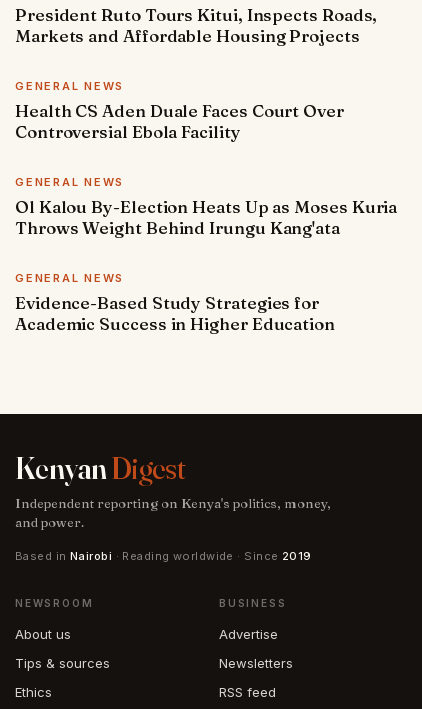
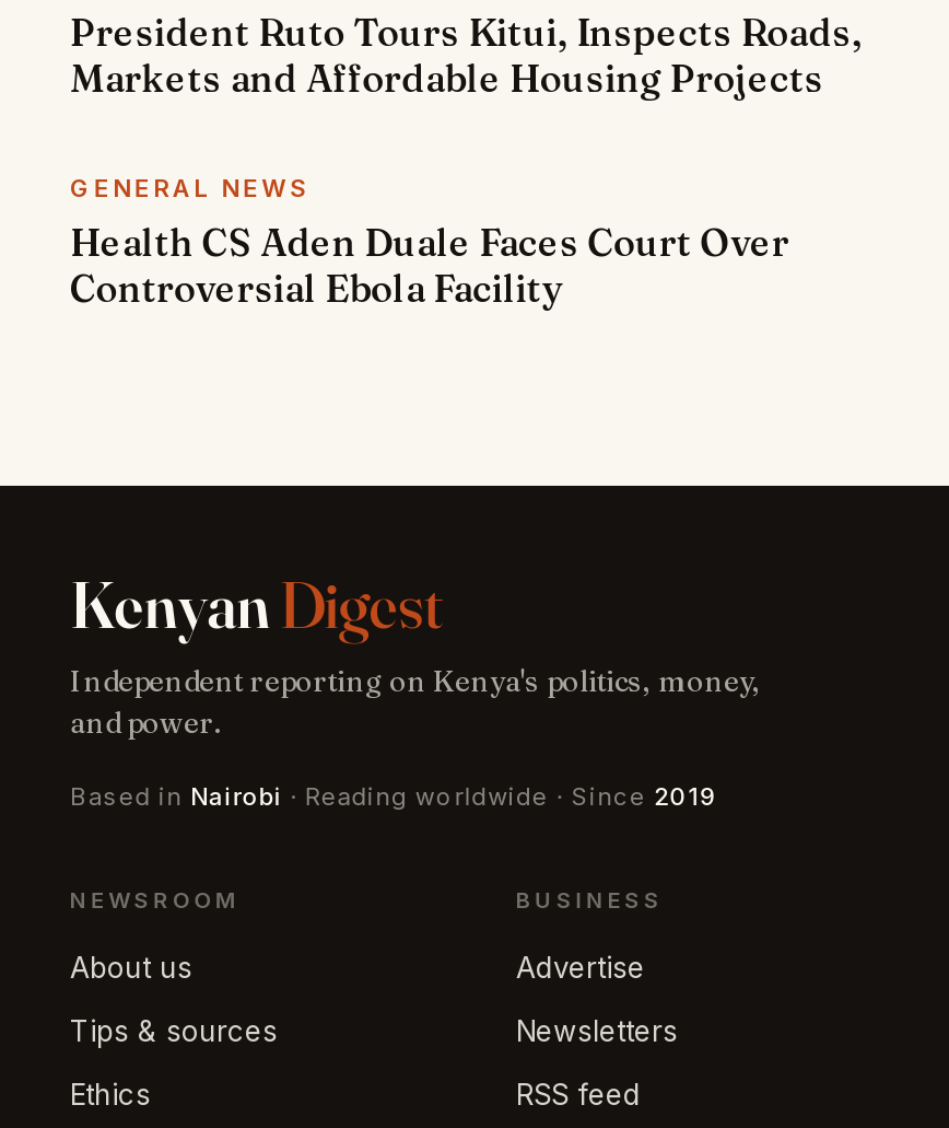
[15,175,397,334] GENERAL NEWS | Ol Kalou By-Election Heats Up as Moses Kuria | Throws Weight Behind Irungu Kang'ata | GENERAL NEWS | Evidence-Based Study Strategies for | Academic Success in Higher Education -> none

